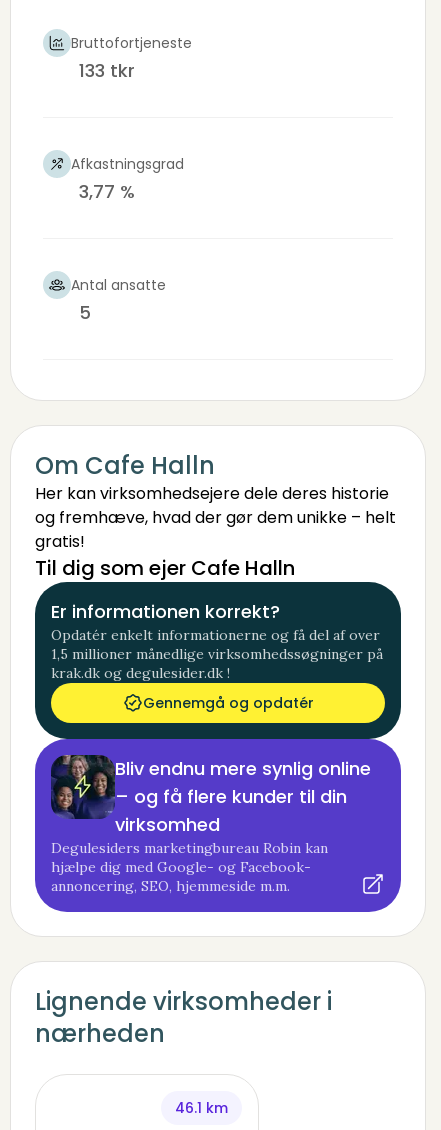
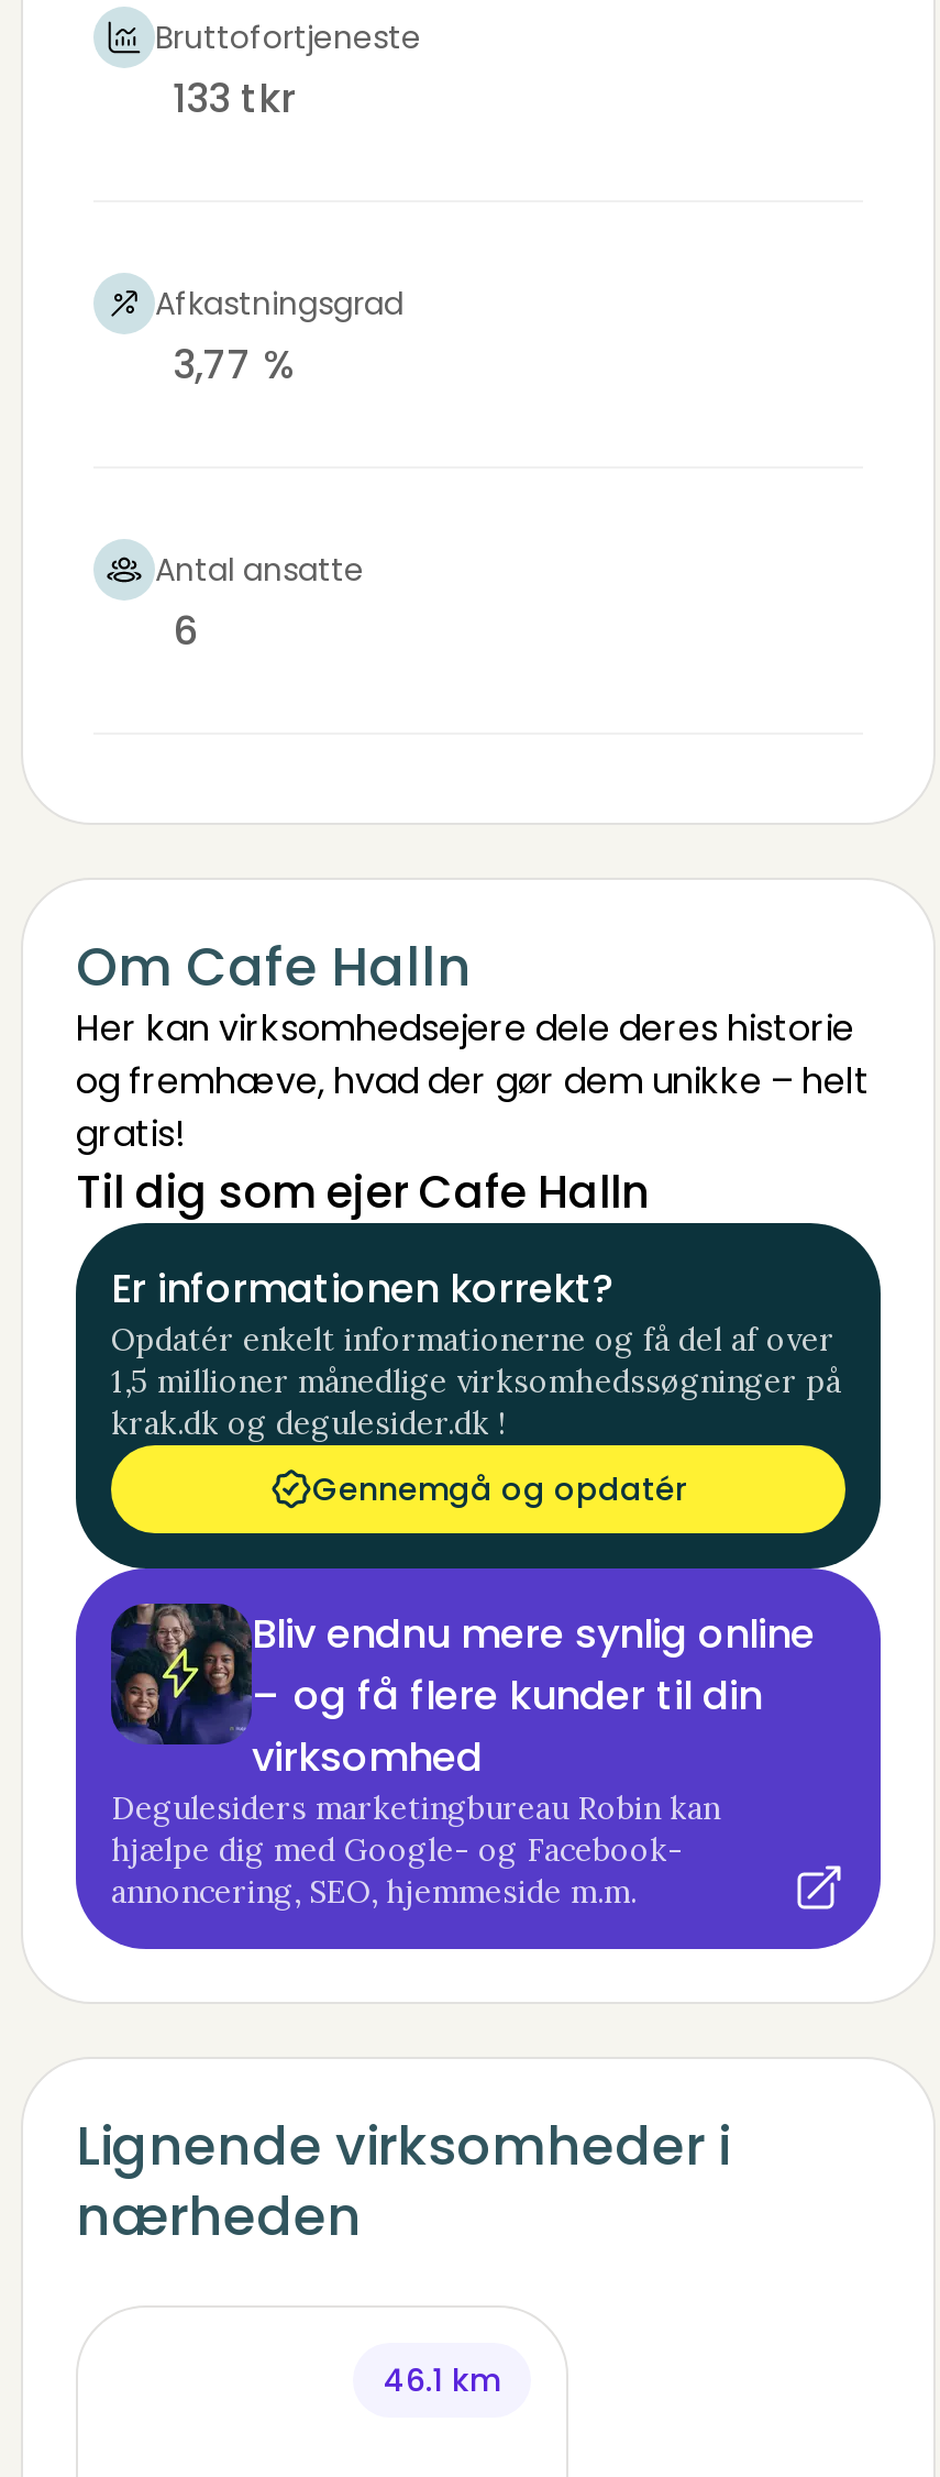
[79,300,91,325] 5 -> [173,603,197,658] 6

